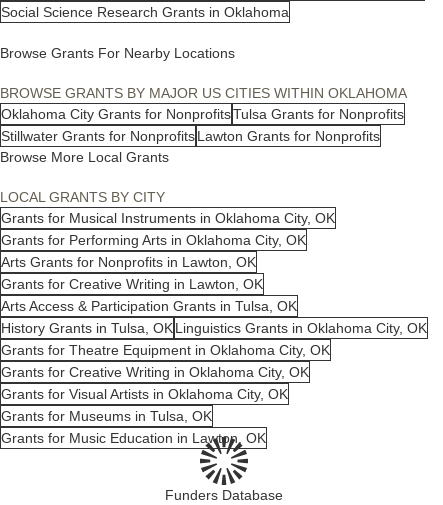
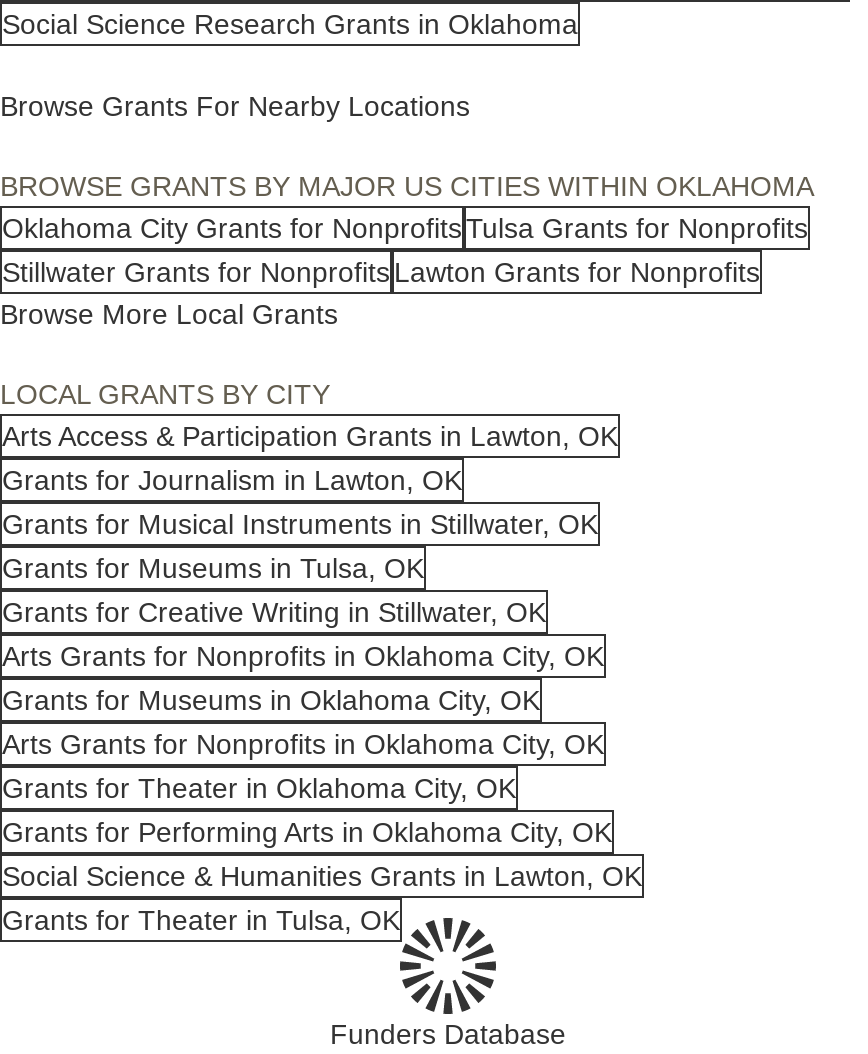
[1,210,335,226] Grants for Musical Instruments in Oklahoma City, OK -> [2,420,618,804] Arts Access & Participation Grants in Lawton, OK | Grants for Journalism in Lawton, OK | Grants for Musical Instruments in Stillwater, OK | Grants for Creative Writing in Stillwater, OK | Arts Grants for Nonprofits in Oklahoma City, OK | Grants for Museums in Oklahoma City, OK | Arts Grants for Nonprofits in Oklahoma City, OK | Grants for Theater in Oklahoma City, OK
moved [1,232,306,248] -> [2,816,612,848]: Grants for Performing Arts in Oklahoma City, OK
[1,254,427,446] Arts Grants for Nonprofits in Lawton, OK | Grants for Creative Writing in Lawton, OK | Arts Access & Participation Grants in Tulsa, OK | History Grants in Tulsa, OK Linguistics Grants in Oklahoma City, OK | Grants for Theatre Equipment in Oklahoma City, OK | Grants for Creative Writing in Oklahoma City, OK | Grants for Visual Artists in Oklahoma City, OK | Grants for Music Education in Lawton, OK -> [2,860,642,936] Social Science & Humanities Grants in Lawton, OK | Grants for Theater in Tulsa, OK
moved [1,408,212,424] -> [2,552,424,584]: Grants for Museums in Tulsa, OK

